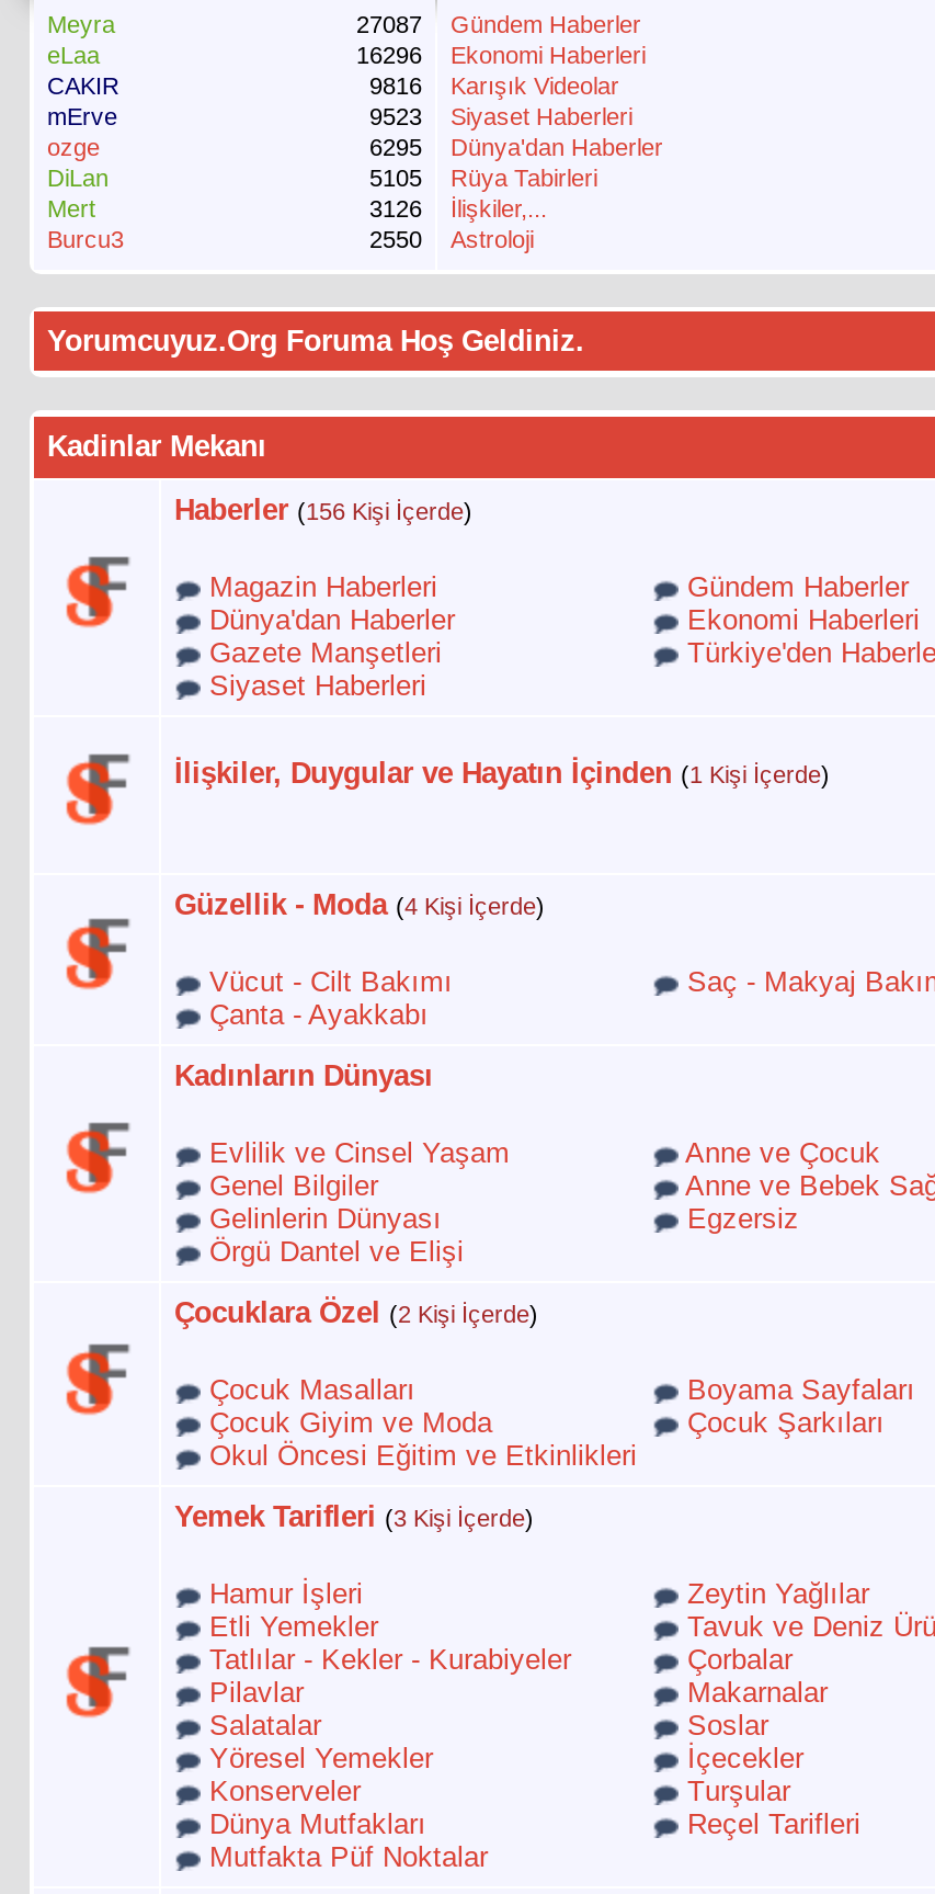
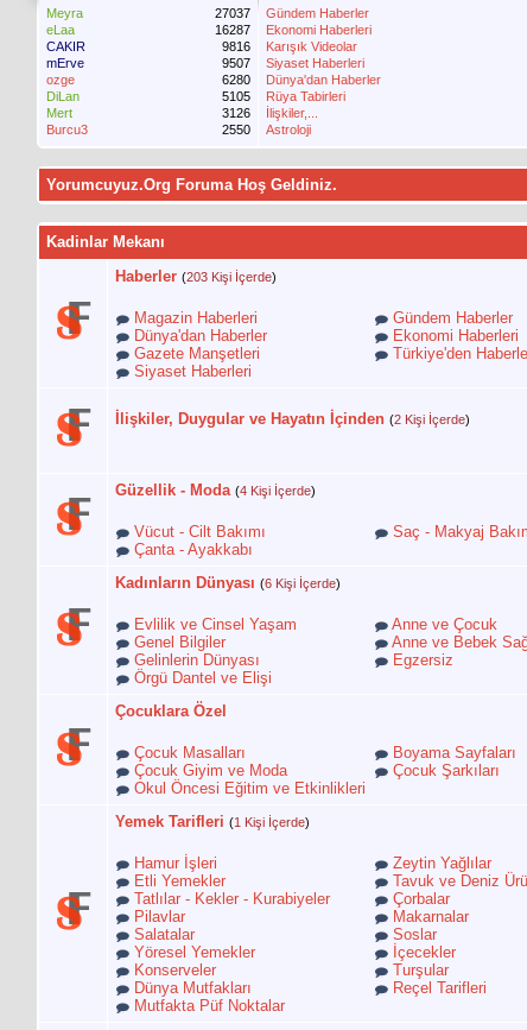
[350,12,641,38] 27087 Gündem Haberler -> [211,6,369,21] 27037 Gündem Haberler
[350,42,646,69] 16296 Ekonomi Haberleri -> [211,23,372,37] 16287 Ekonomi Haberleri
[363,104,632,130] 9523 Siyaset Haberleri -> [218,56,364,70] 9507 Siyaset Haberleri
[363,134,663,161] 6295 Dünya'dan Haberler -> [218,73,381,87] 6280 Dünya'dan Haberler
[174,494,472,527] Haberler (156 Kişi İçerde) -> [115,268,277,285] Haberler (203 Kişi İçerde)
[174,757,830,790] İlişkiler, Duygular ve Hayatın İçinden (1 Kişi İçerde) -> [115,410,470,428] İlişkiler, Duygular ve Hayatın İçinden (2 Kişi İçerde)
[174,1060,433,1093] Kadınların Dünyası -> [115,574,341,592] Kadınların Dünyası (6 Kişi İçerde)
[174,1297,538,1330] Çocuklara Özel (2 Kişi İçerde) -> [115,702,227,720] Çocuklara Özel
[174,1501,534,1534] Yemek Tarifleri (3 Kişi İçerde) -> [115,813,310,831] Yemek Tarifleri (1 Kişi İçerde)

